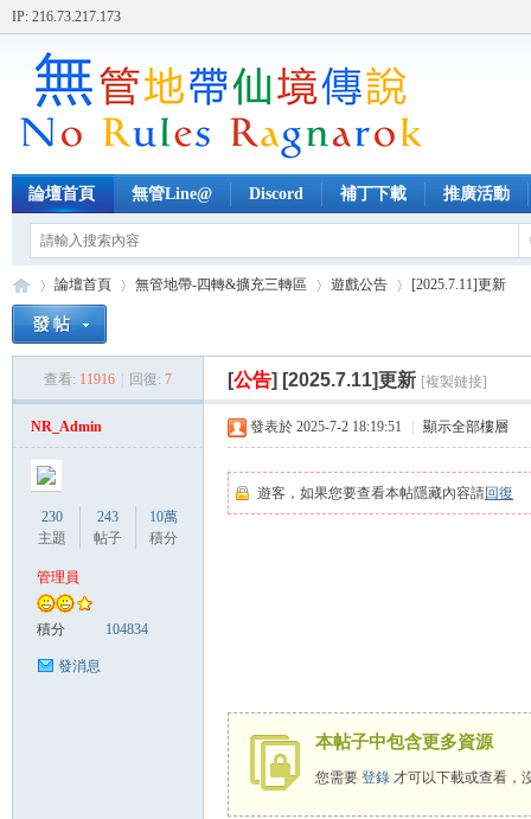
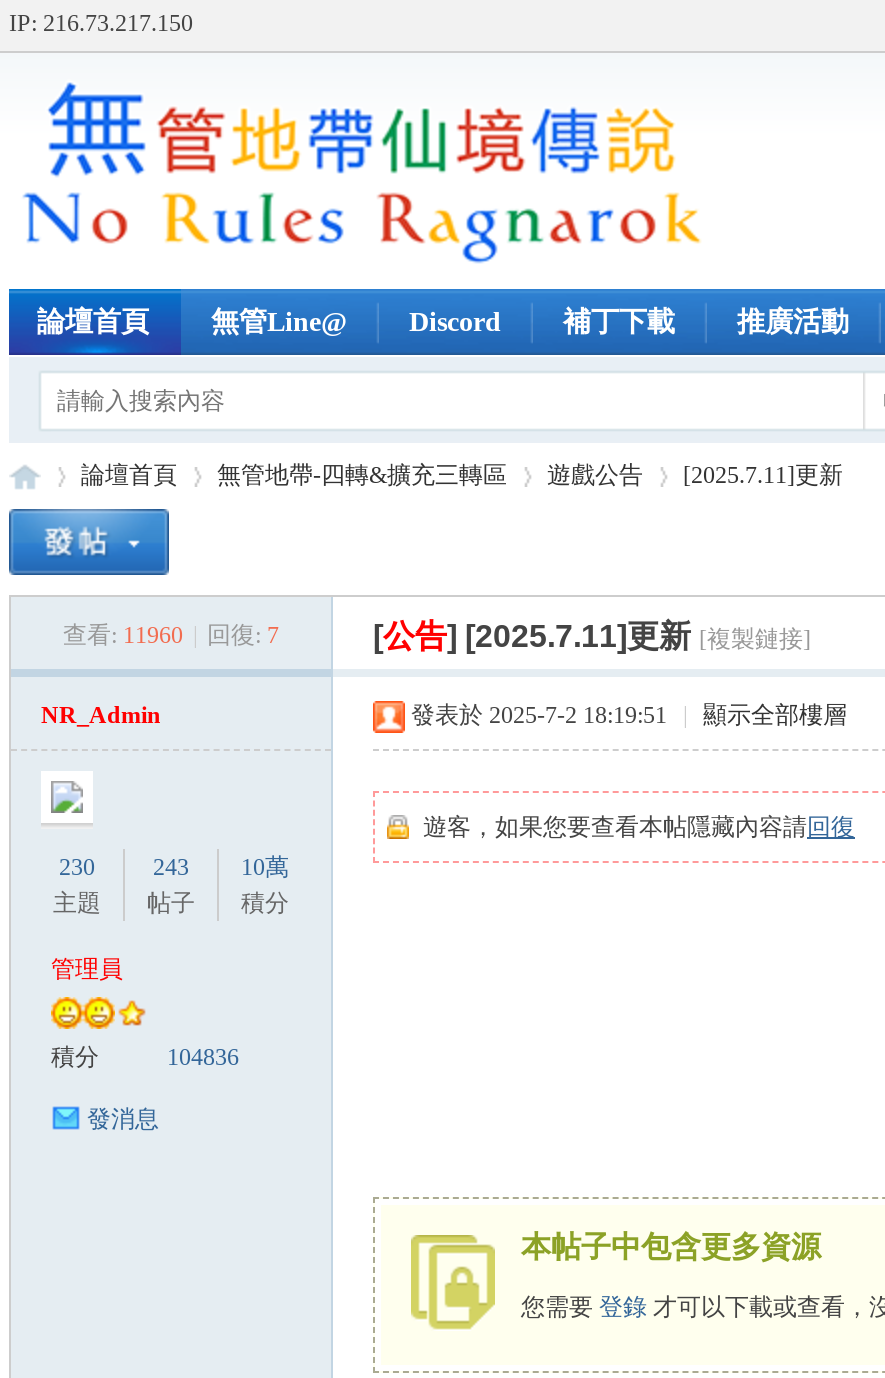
[12,8,121,25] IP: 216.73.217.173 -> [9,9,193,37] IP: 216.73.217.150
[44,371,115,388] 查看: 11916 -> [63,621,183,649] 查看: 11960
[105,621,148,638] 104834 -> [167,1043,239,1071] 104836

